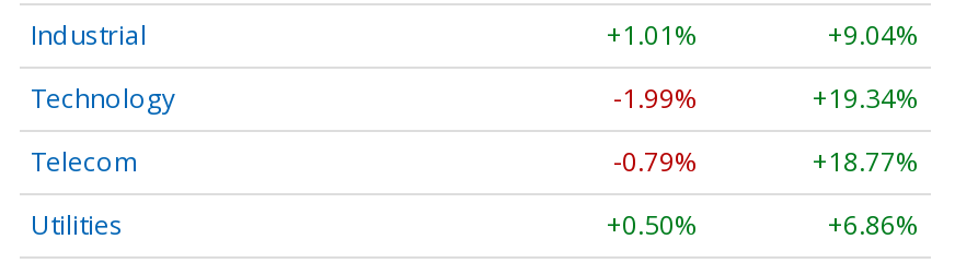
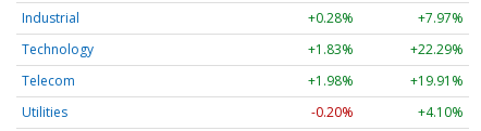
[607,17,699,54] +1.01% -> [308,9,354,27] +0.28%
[828,17,920,54] +9.04% -> [418,9,464,27] +7.97%
[613,80,699,117] -1.99% -> [308,40,354,59] +1.83%
[813,80,920,117] +19.34% -> [410,40,464,59] +22.29%
[613,144,699,181] -0.79% -> [308,72,354,90] +1.98%
[813,144,920,181] +18.77% -> [410,72,464,90] +19.91%
[607,207,699,244] +0.50% -> [311,103,354,122] -0.20%
[828,207,920,244] +6.86% -> [418,103,464,122] +4.10%

